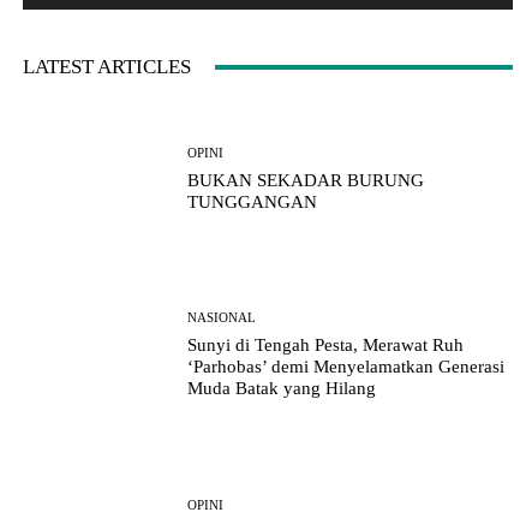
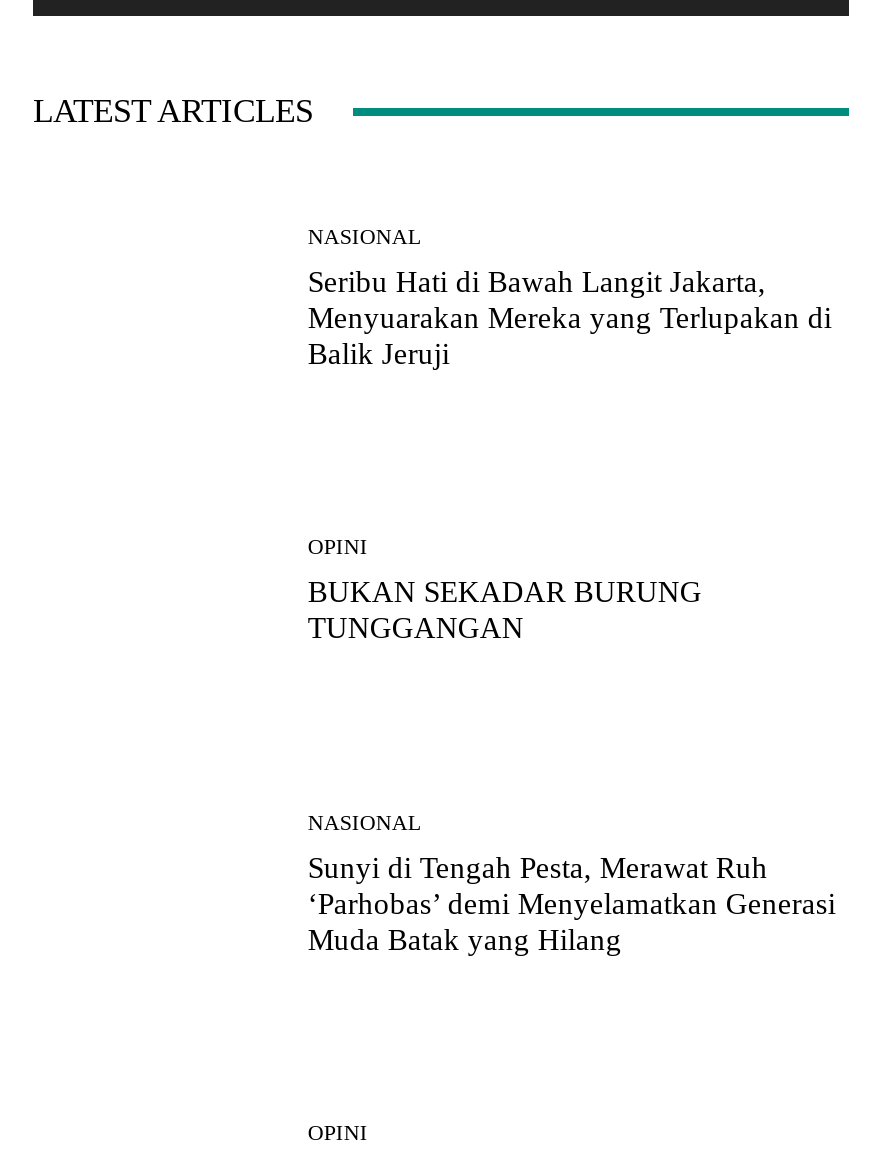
none -> [308,224,832,370] NASIONAL | Seribu Hati di Bawah Langit Jakarta, | Menyuarakan Mereka yang Terlupakan di | Balik Jeruji

